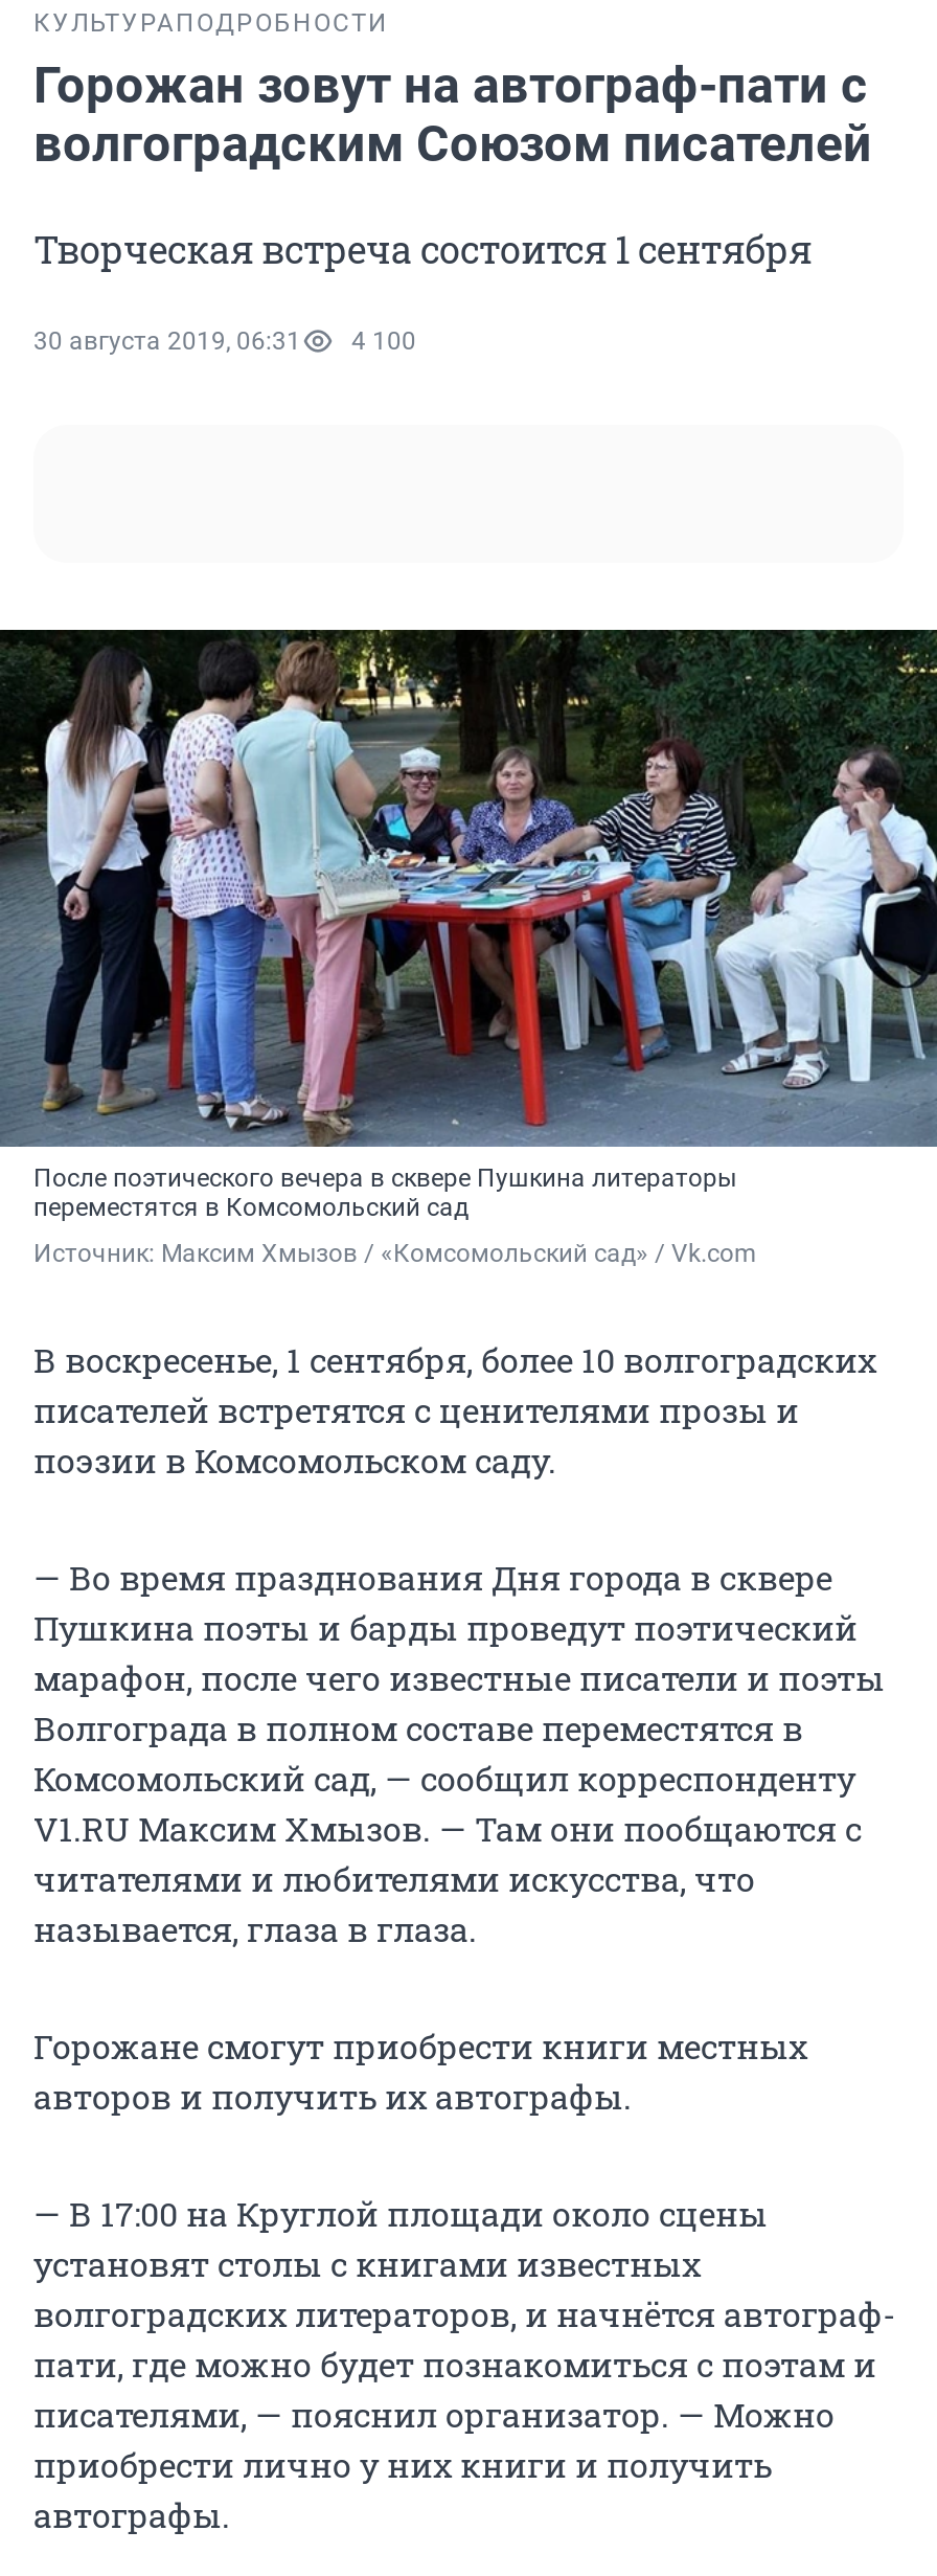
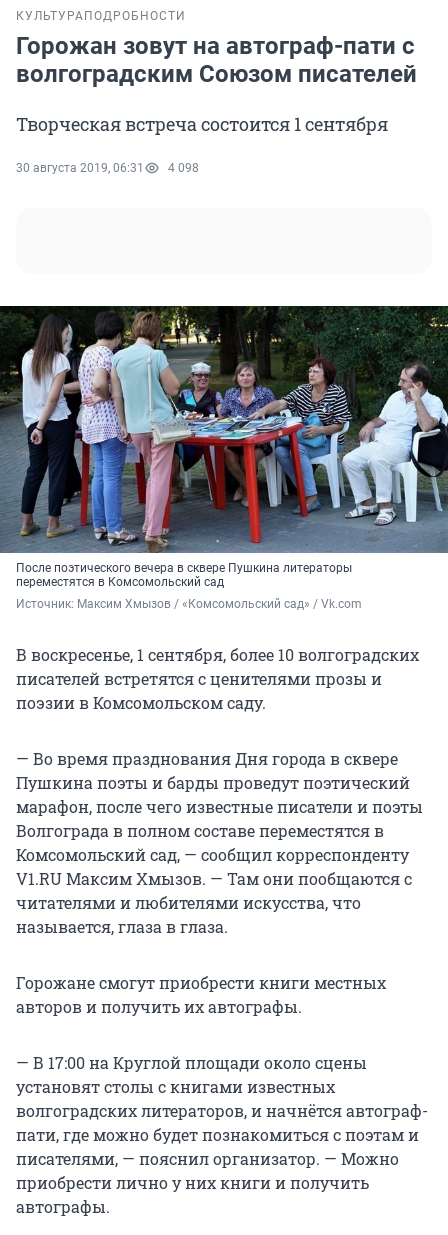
[33,327,416,356] 30 августа 2019, 06:31 4 100 -> [16,161,199,175] 30 августа 2019, 06:31 4 098

